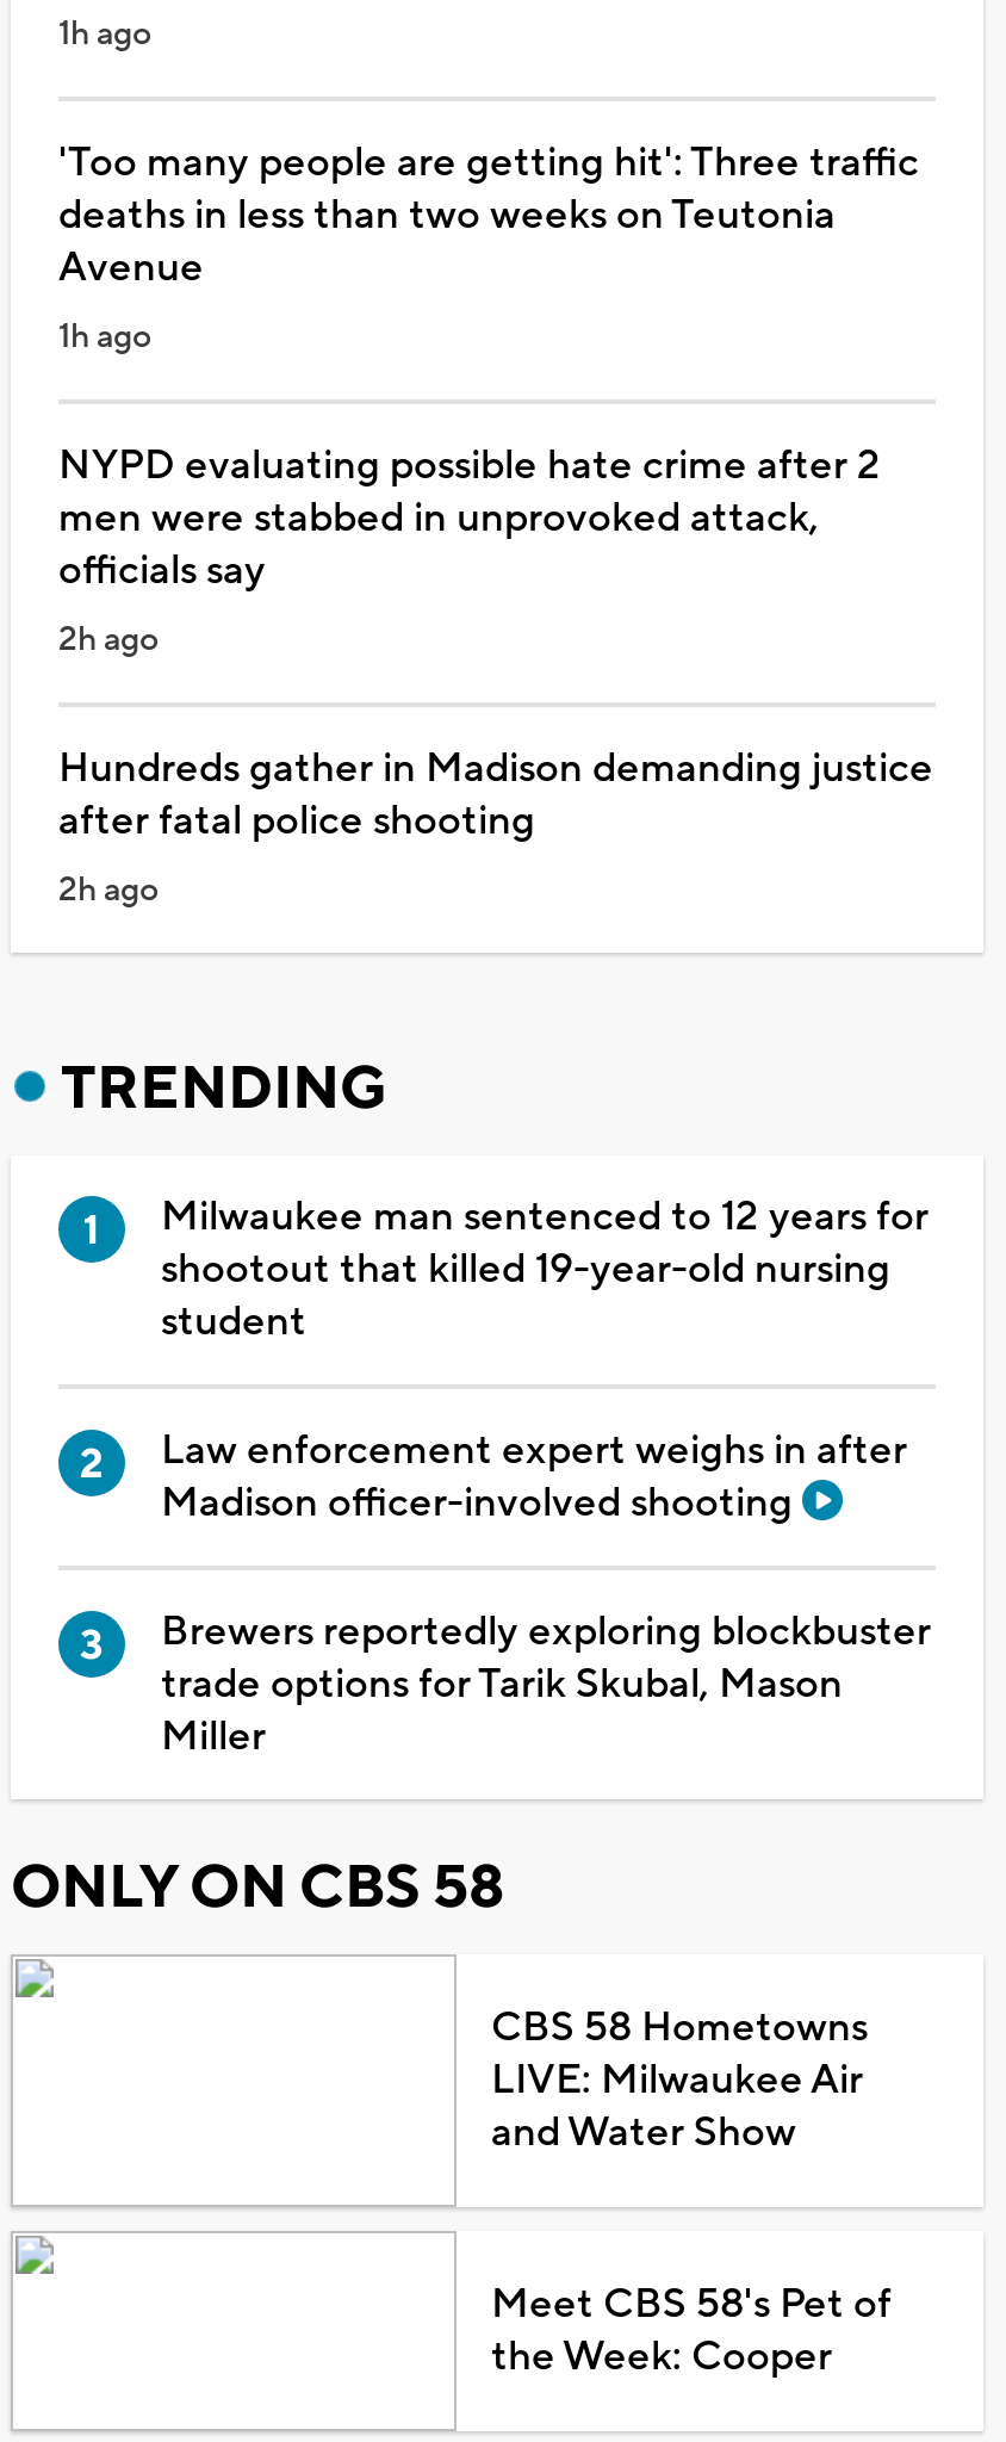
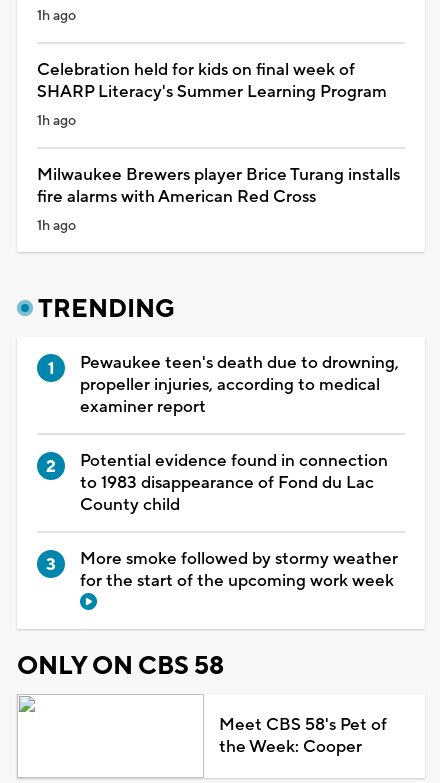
[58,136,919,294] 'Too many people are getting hit': Three traffic | deaths in less than two weeks on Teutonia | Avenue -> [37,59,387,103] Celebration held for kids on final week of | SHARP Literacy's Summer Learning Program
[58,439,933,911] NYPD evaluating possible hate crime after 2 | men were stabbed in unprovoked attack, | officials say | 2h ago | Hundreds gather in Madison demanding justice | after fatal police shooting | 2h ago -> [37,164,400,235] Milwaukee Brewers player Brice Turang installs | fire alarms with American Red Cross | 1h ago
[161,1190,929,1348] Milwaukee man sentenced to 12 years for | shootout that killed 19-year-old nursing | student -> [80,352,399,418] Pewaukee teen's death due to drowning, | propeller injuries, according to medical | examiner report
[161,1424,907,1529] Law enforcement expert weighs in after | Madison officer-involved shooting -> [80,450,388,516] Potential evidence found in connection | to 1983 disappearance of Fond du Lac | County child
[161,1605,931,1763] Brewers reportedly exploring blockbuster | trade options for Tarik Skubal, Mason | Miller -> [80,548,398,592] More smoke followed by stormy weather | for the start of the upcoming work week
[491,2001,868,2158] CBS 58 Hometowns | LIVE: Milwaukee Air | and Water Show -> none

